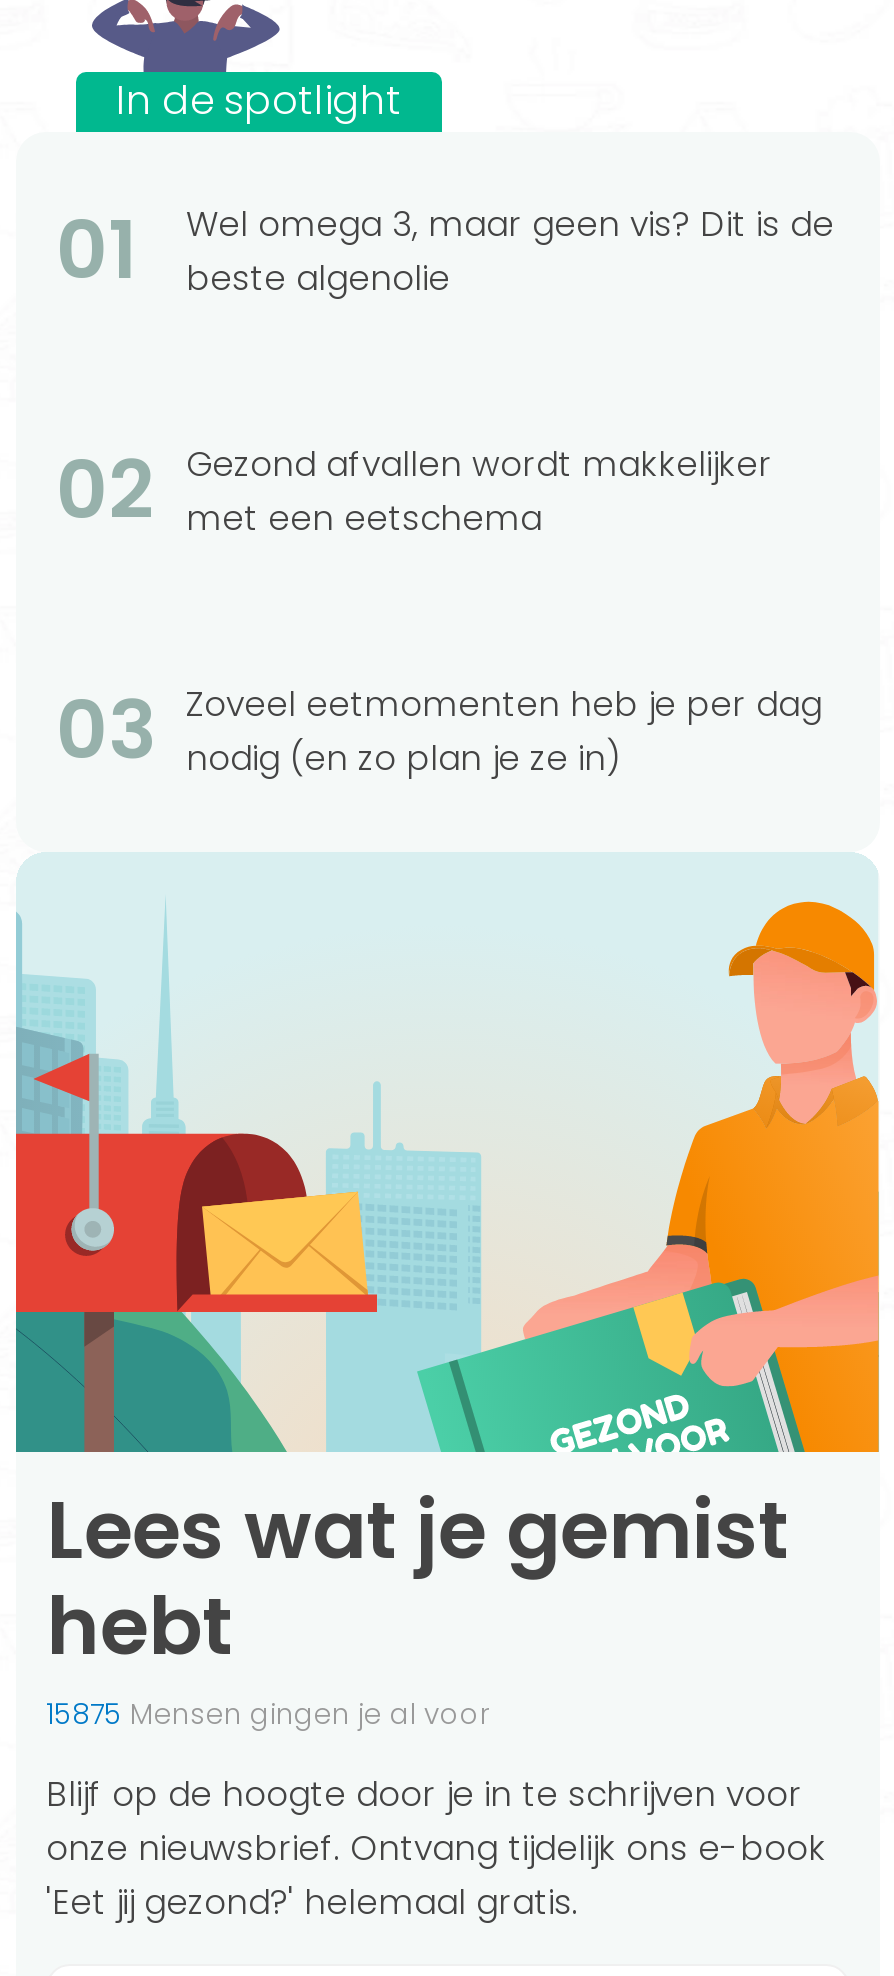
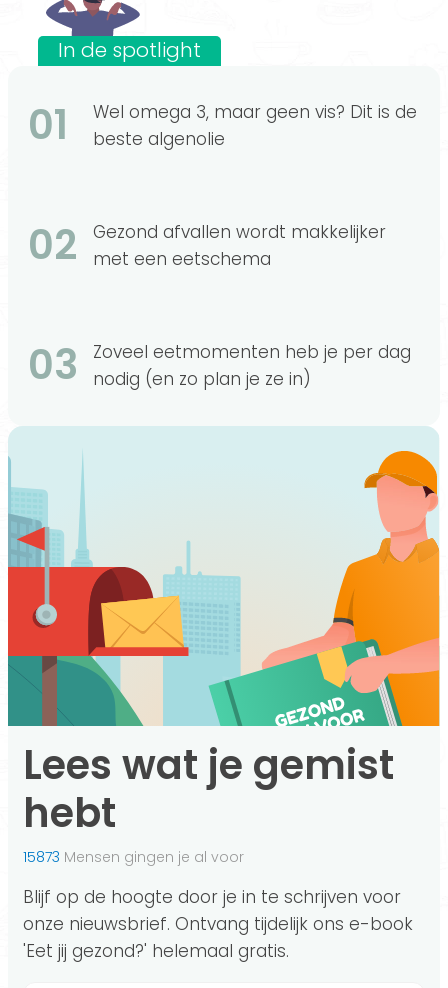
[46,1693,490,1733] 15875 Mensen gingen je al voor -> [23,847,244,867] 15873 Mensen gingen je al voor

